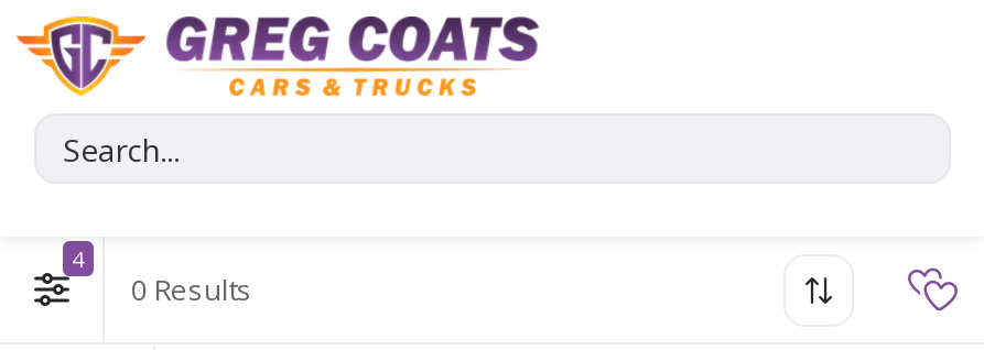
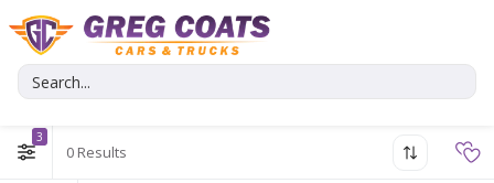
[72,243,85,274] 4 -> [36,129,43,144] 3

